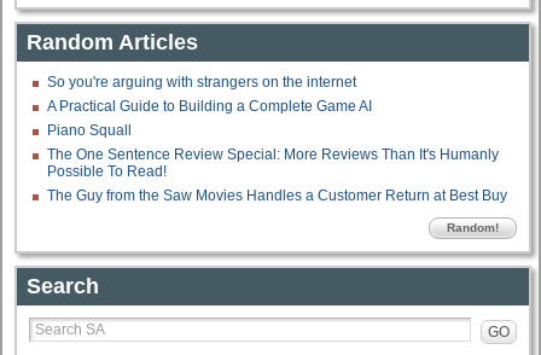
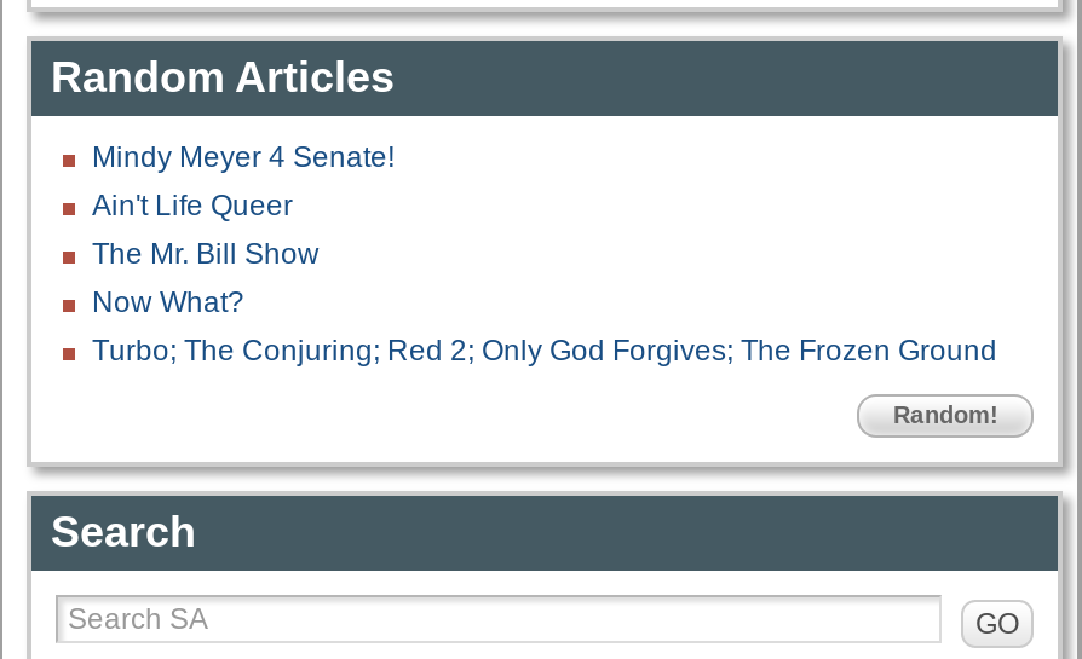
[47,74,507,204] So you're arguing with strangers on the internet | A Practical Guide to Building a Complete Game AI | Piano Squall | The One Sentence Review Special: More Reviews Than It's Humanly | Possible To Read! | The Guy from the Saw Movies Handles a Customer Return at Best Buy -> [92,140,997,368] Mindy Meyer 4 Senate! | Ain't Life Queer | The Mr. Bill Show | Now What? | Turbo; The Conjuring; Red 2; Only God Forgives; The Frozen Ground

